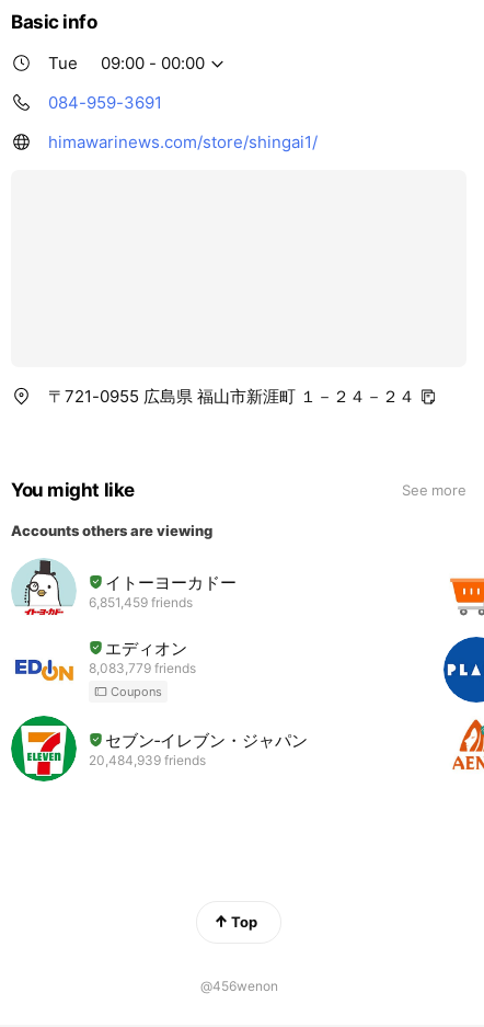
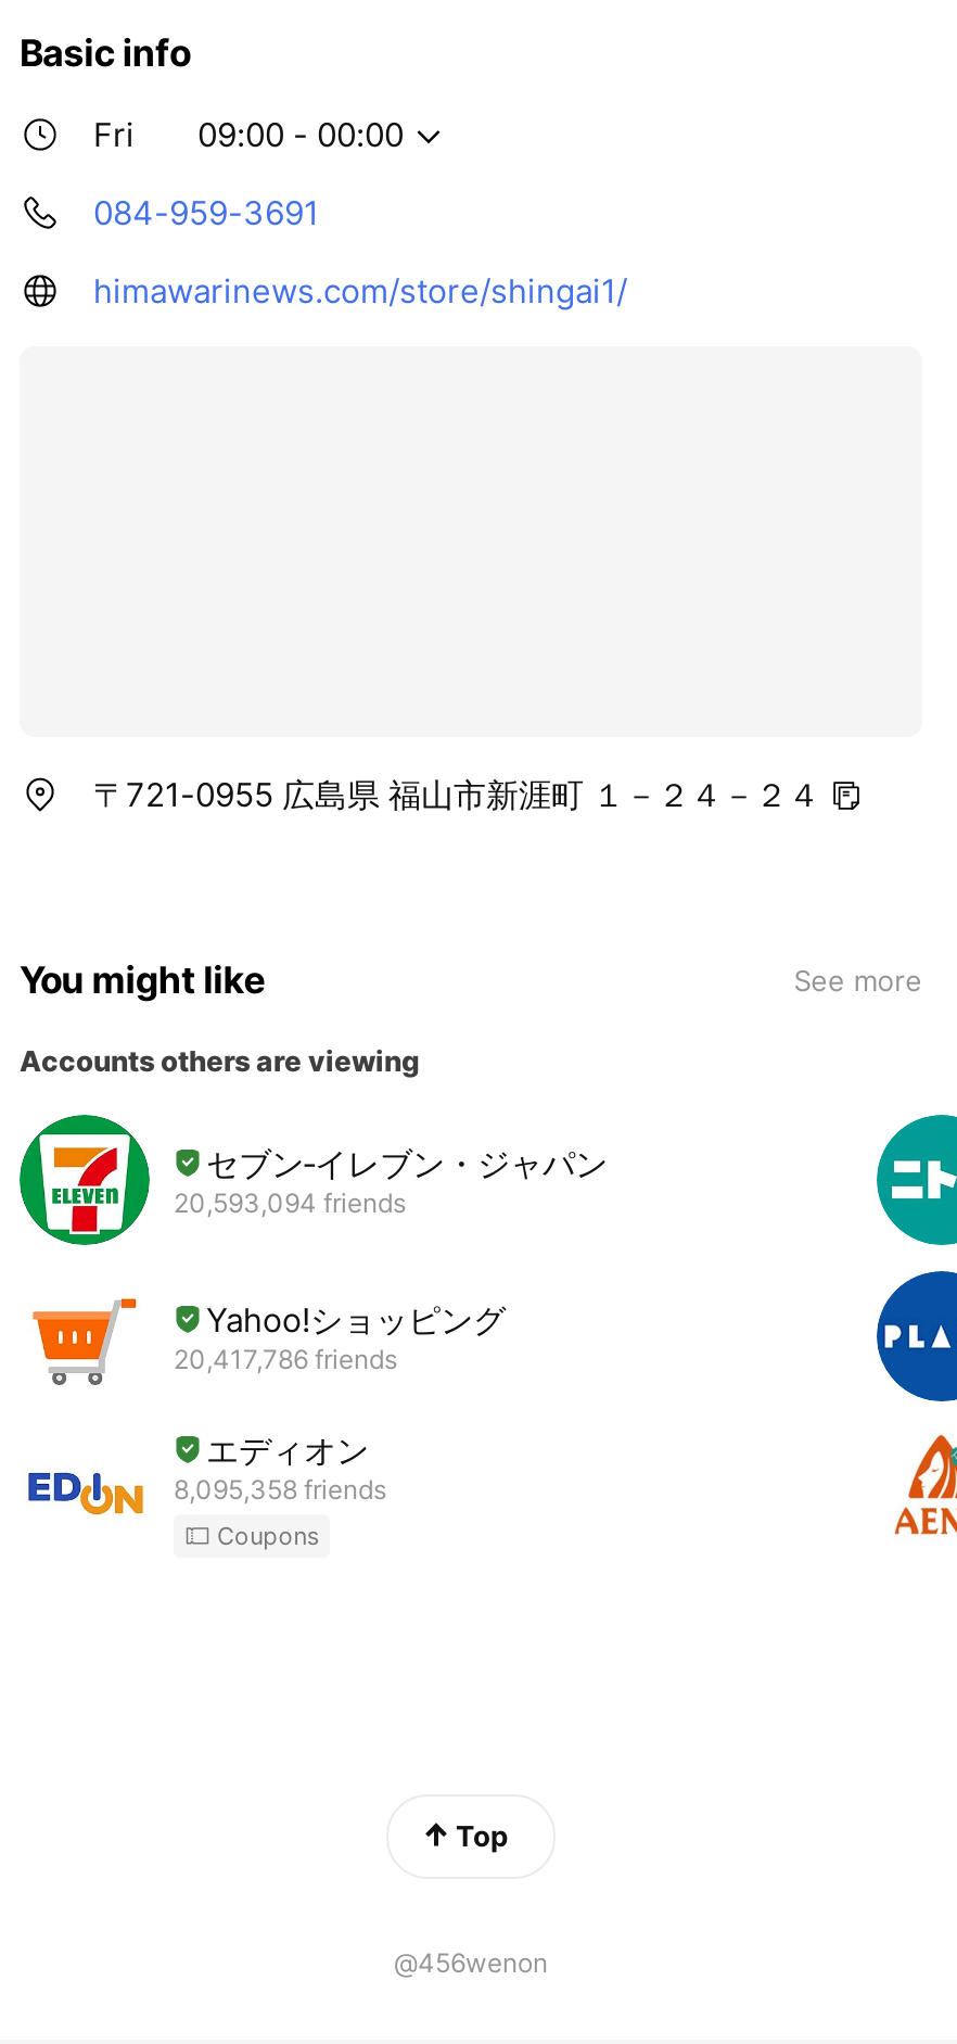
[48,53,78,73] Tue -> [93,114,135,155] Fri
[11,558,237,616] [image] | イトーヨーカドー | 6,851,459 friends -> [28,1185,506,1386] [image] | 20,593,094 friends | Yahoo!ショッピング | 20,417,786 friends
[443,558,481,624] [image] -> [875,1113,950,1247] [image]
moved [105,637,187,658] -> [206,1429,369,1470]: エディオン
[442,649,481,692] [image] -> [877,1451,950,1536] [image]
[89,659,196,676] 8,083,779 friends -> [174,1472,386,1505] 8,095,358 friends
moved [111,683,163,699] -> [217,1520,320,1550]: Coupons
moved [10,715,308,783] -> [17,1113,608,1247]: [image] | セブン‐イレブン・ジャパン
[89,751,206,768] 20,484,939 friends -> none

